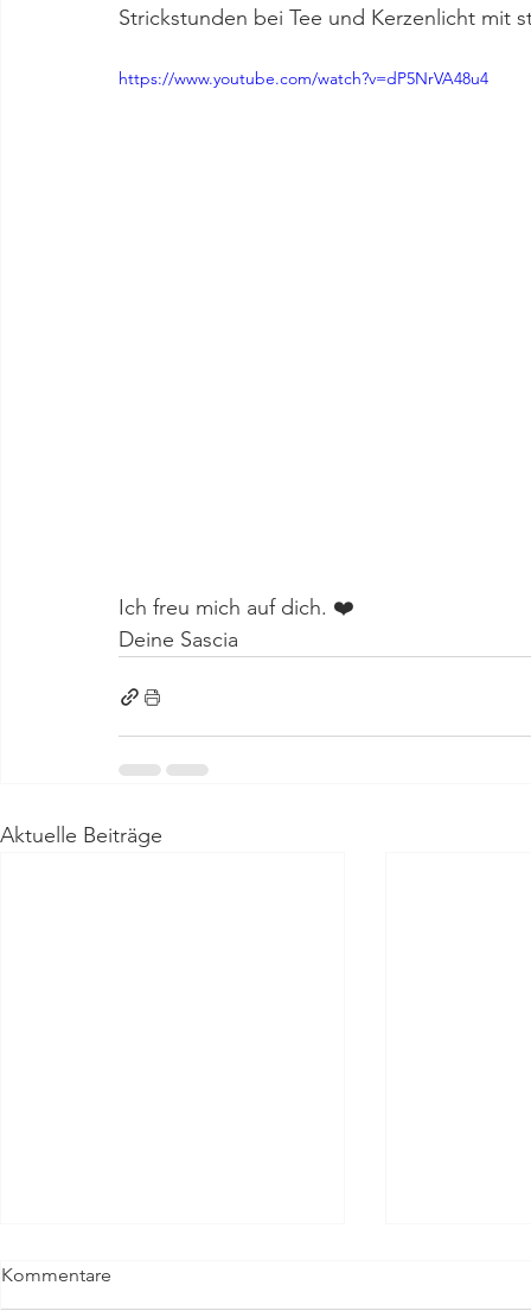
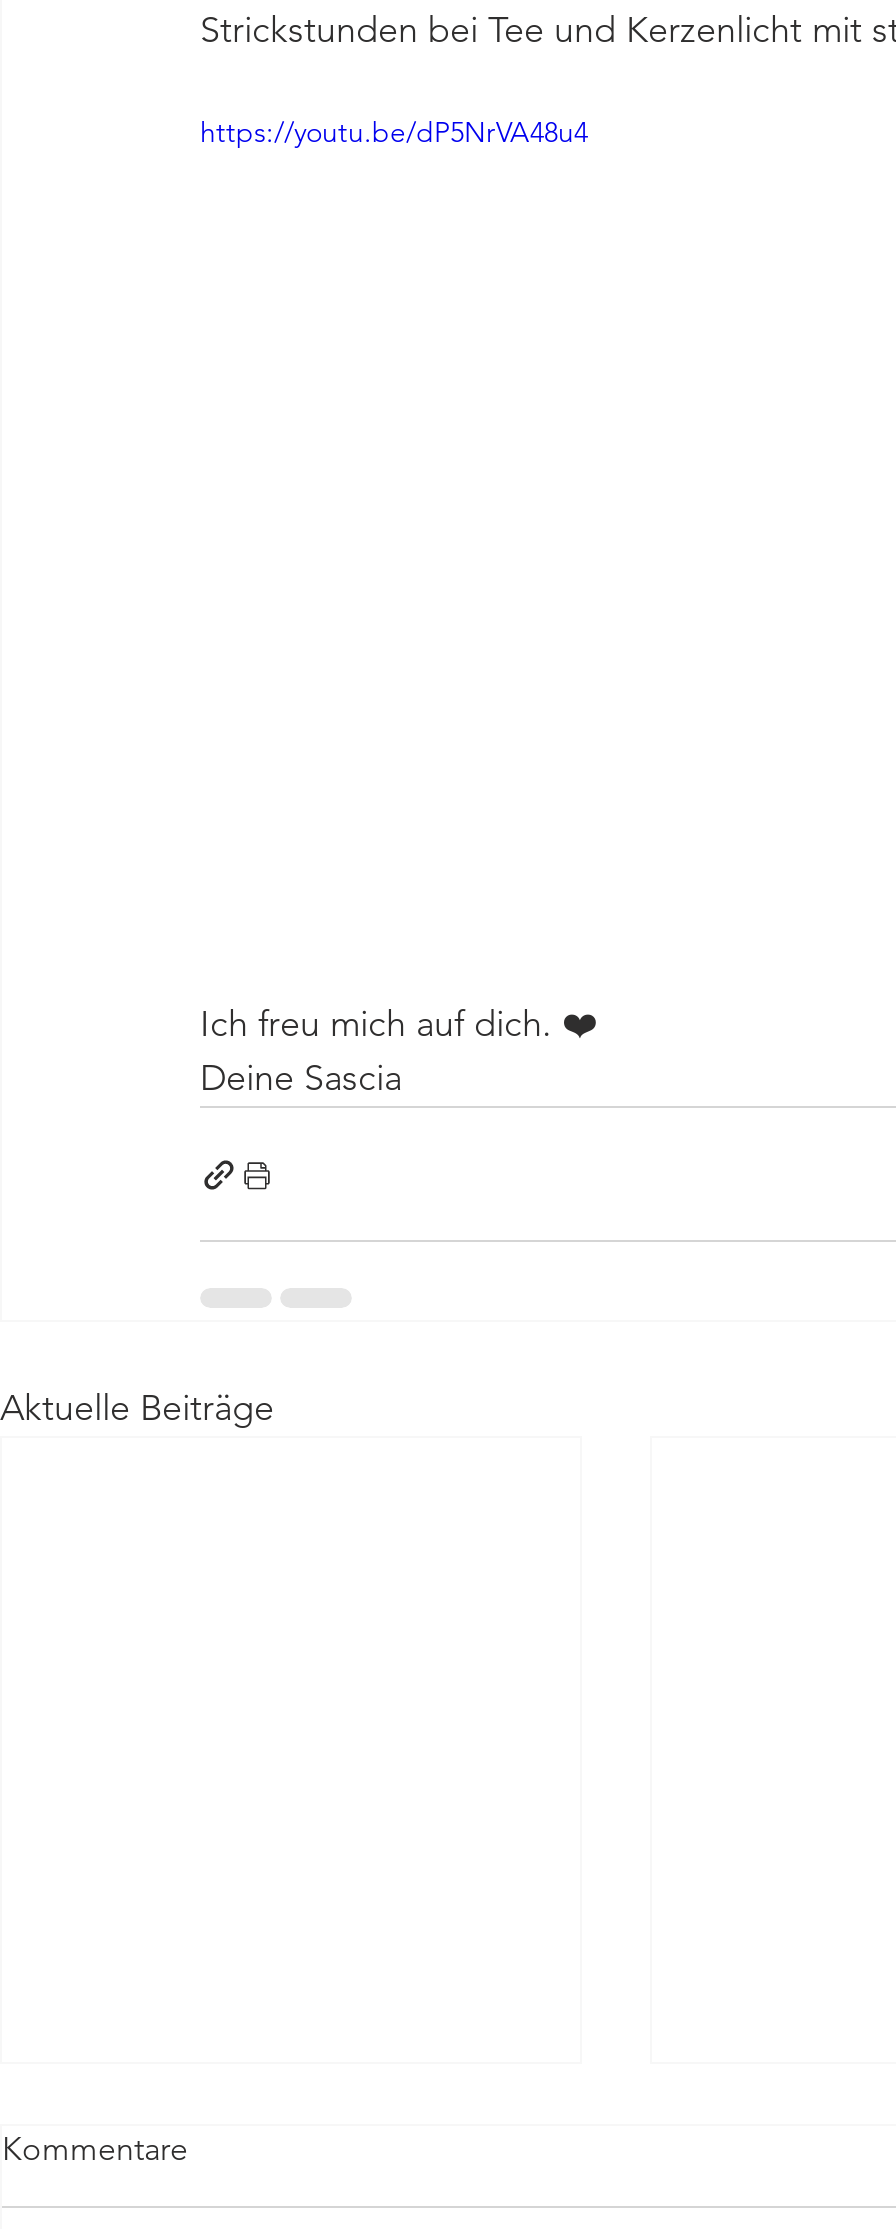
[119,68,488,89] https://www.youtube.com/watch?v=dP5NrVA48u4 -> [200,114,588,150] https://youtu.be/dP5NrVA48u4

